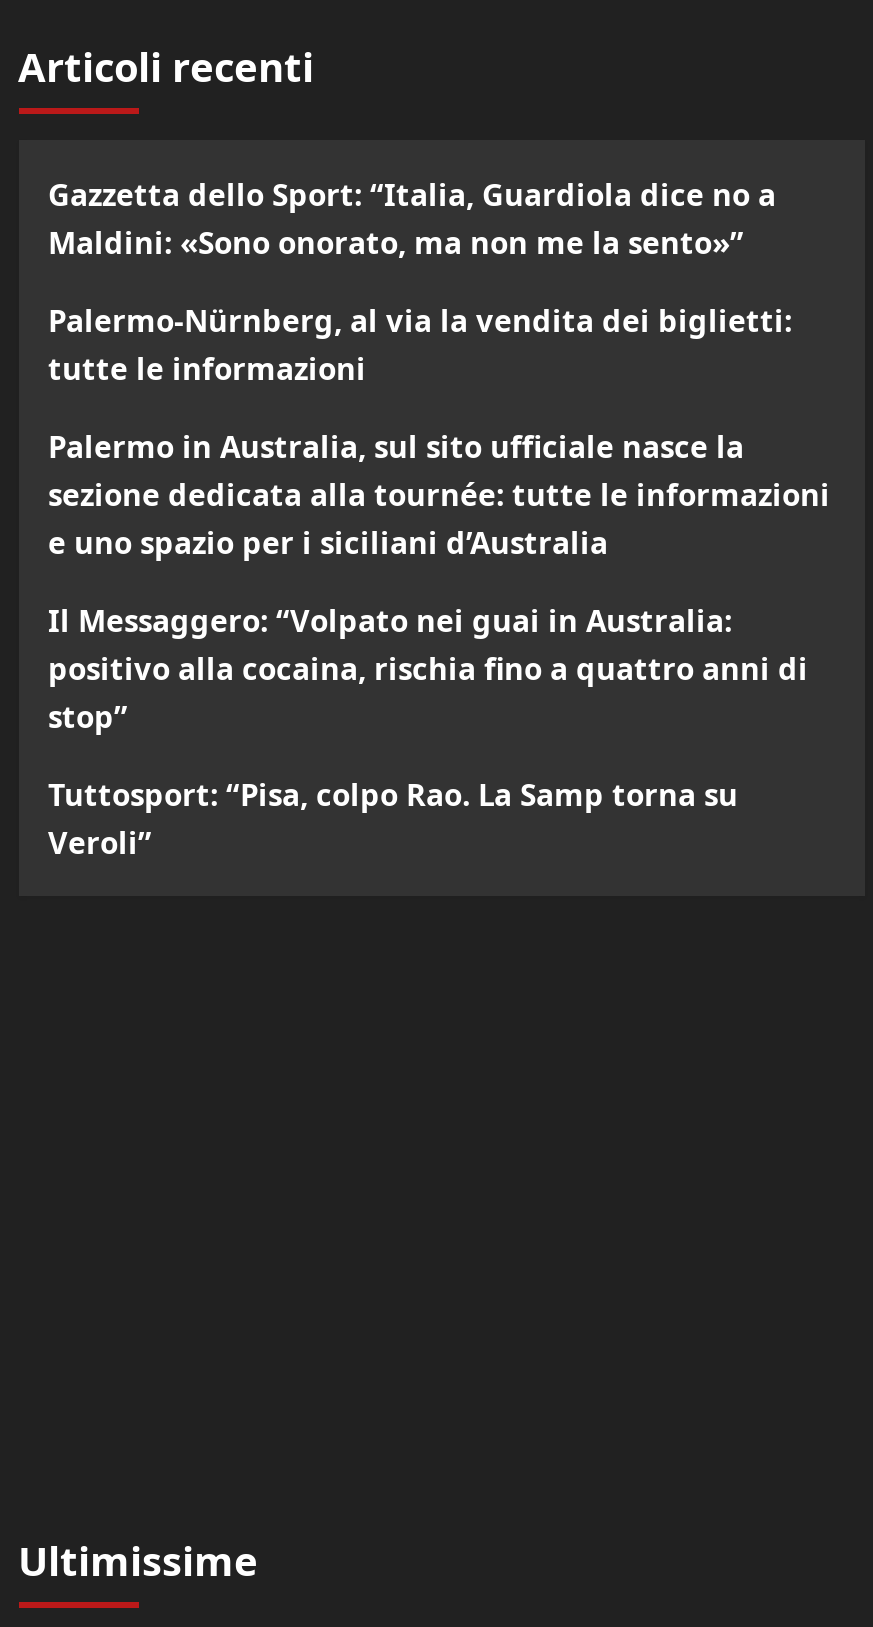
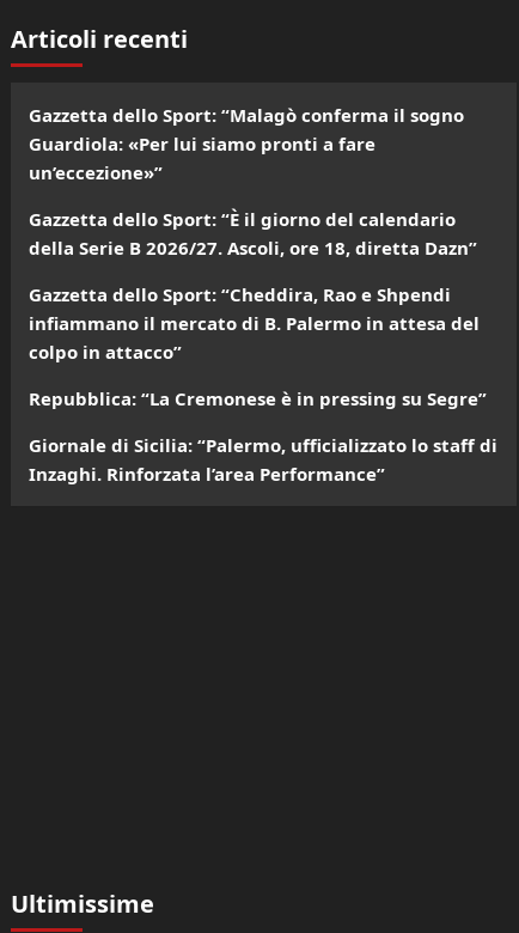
[48,174,776,262] Gazzetta dello Sport: “Italia, Guardiola dice no a | Maldini: «Sono onorato, ma non me la sento»” -> [28,103,463,185] Gazzetta dello Sport: “Malagò conferma il sogno | Guardiola: «Per lui siamo pronti a fare | un’eccezione»”
[48,300,792,388] Palermo-Nürnberg, al via la vendita dei biglietti: | tutte le informazioni -> [28,207,477,260] Gazzetta dello Sport: “È il giorno del calendario | della Serie B 2026/27. Ascoli, ore 18, diretta Dazn”
[48,426,830,562] Palermo in Australia, sul sito ufficiale nasce la | sezione dedicata alla tournée: tutte le informazioni | e uno spazio per i siciliani d’Australia -> [28,283,479,364] Gazzetta dello Sport: “Cheddira, Rao e Shpendi | infiammano il mercato di B. Palermo in attesa del | colpo in attacco”
[48,600,808,736] Il Messaggero: “Volpato nei guai in Australia: | positivo alla cocaina, rischia fino a quattro anni di | stop” -> [28,387,486,411] Repubblica: “La Cremonese è in pressing su Segre”
[48,774,738,862] Tuttosport: “Pisa, colpo Rao. La Samp torna su | Veroli” -> [28,433,497,486] Giornale di Sicilia: “Palermo, ufficializzato lo staff di | Inzaghi. Rinforzata l’area Performance”

